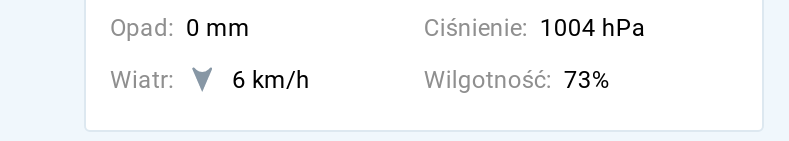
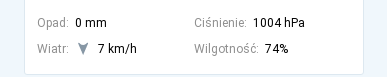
[232,66,610,94] 6 km/h | Wilgotność: 73% -> [98,42,288,56] 7 km/h | Wilgotność: 74%

